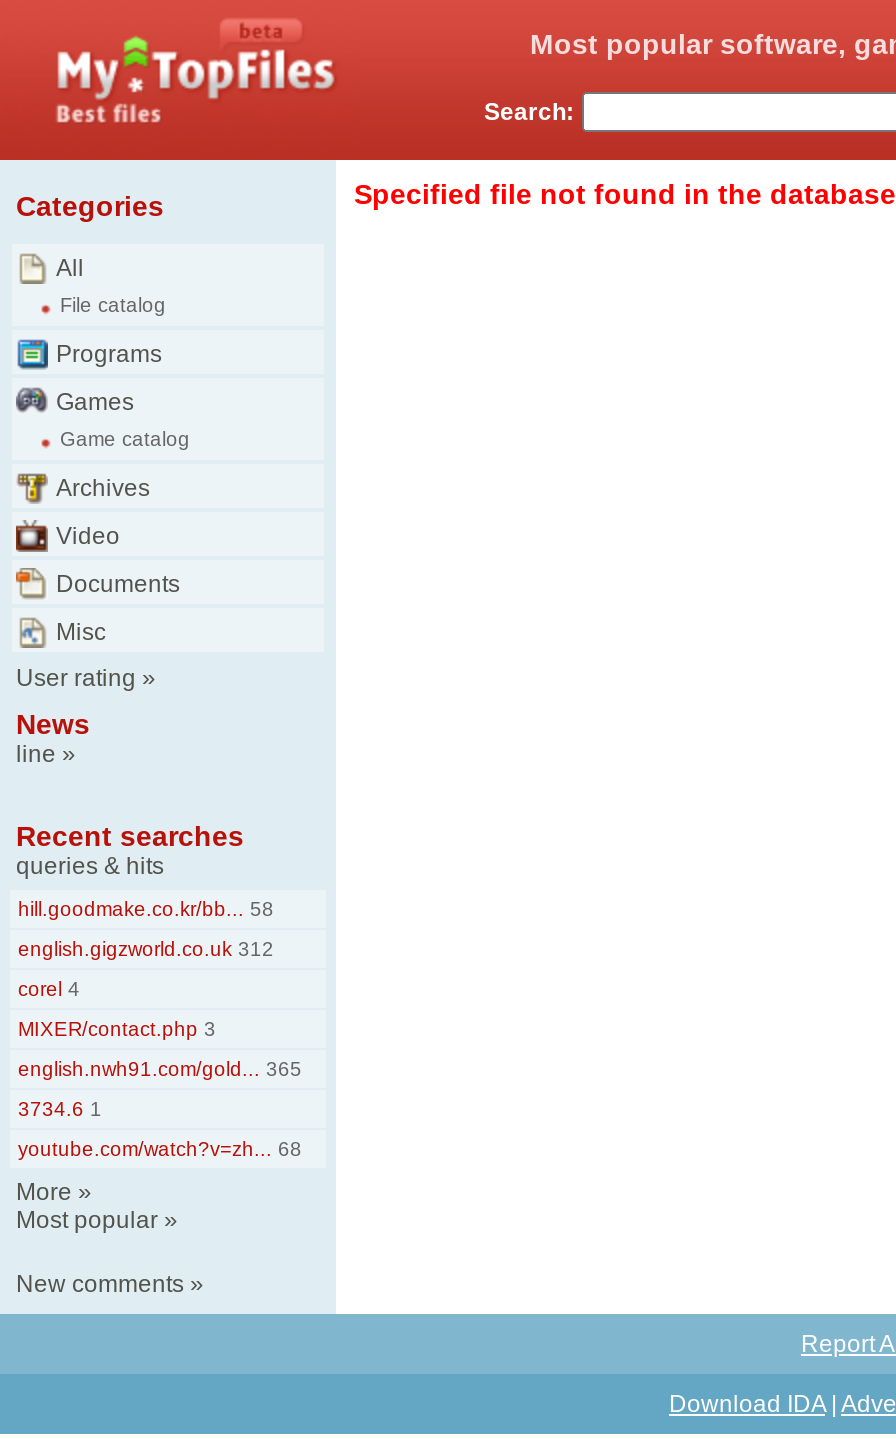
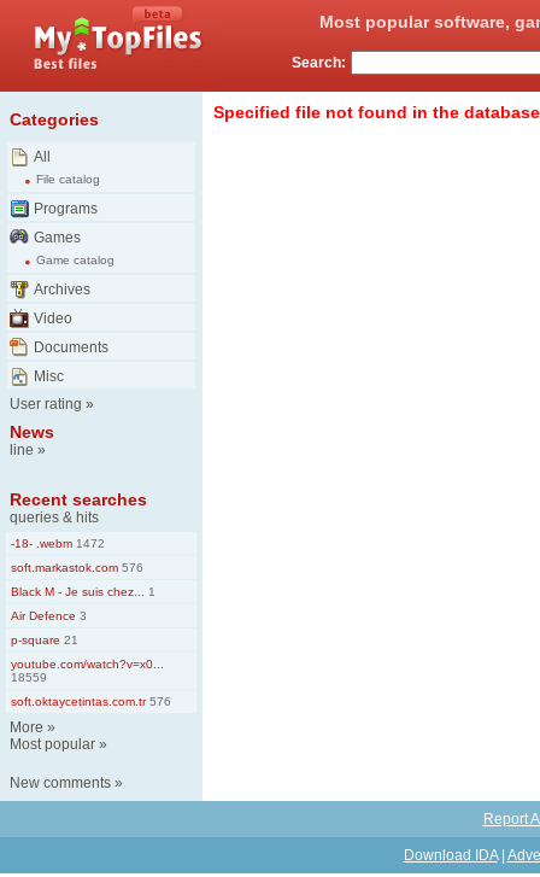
[18,898,274,920] hill.goodmake.co.kr/bb... 58 -> [11,537,105,550] -18- .webm 1472
[18,938,274,960] english.gigzworld.co.uk 312 -> [11,561,143,574] soft.markastok.com 576
[18,978,80,1000] corel 4 -> [11,585,155,598] Black M - Je suis chez... 1
[18,1018,216,1040] MIXER/contact.php 3 -> [11,609,87,622] Air Defence 3
[18,1058,302,1080] english.nwh91.com/gold... 365 -> [11,633,78,647] p-square 21
[18,1098,102,1120] 3734.6 1 -> [11,657,164,684] youtube.com/watch?v=x0... | 18559
[18,1138,302,1160] youtube.com/watch?v=zh... 68 -> [11,695,171,708] soft.oktaycetintas.com.tr 576

